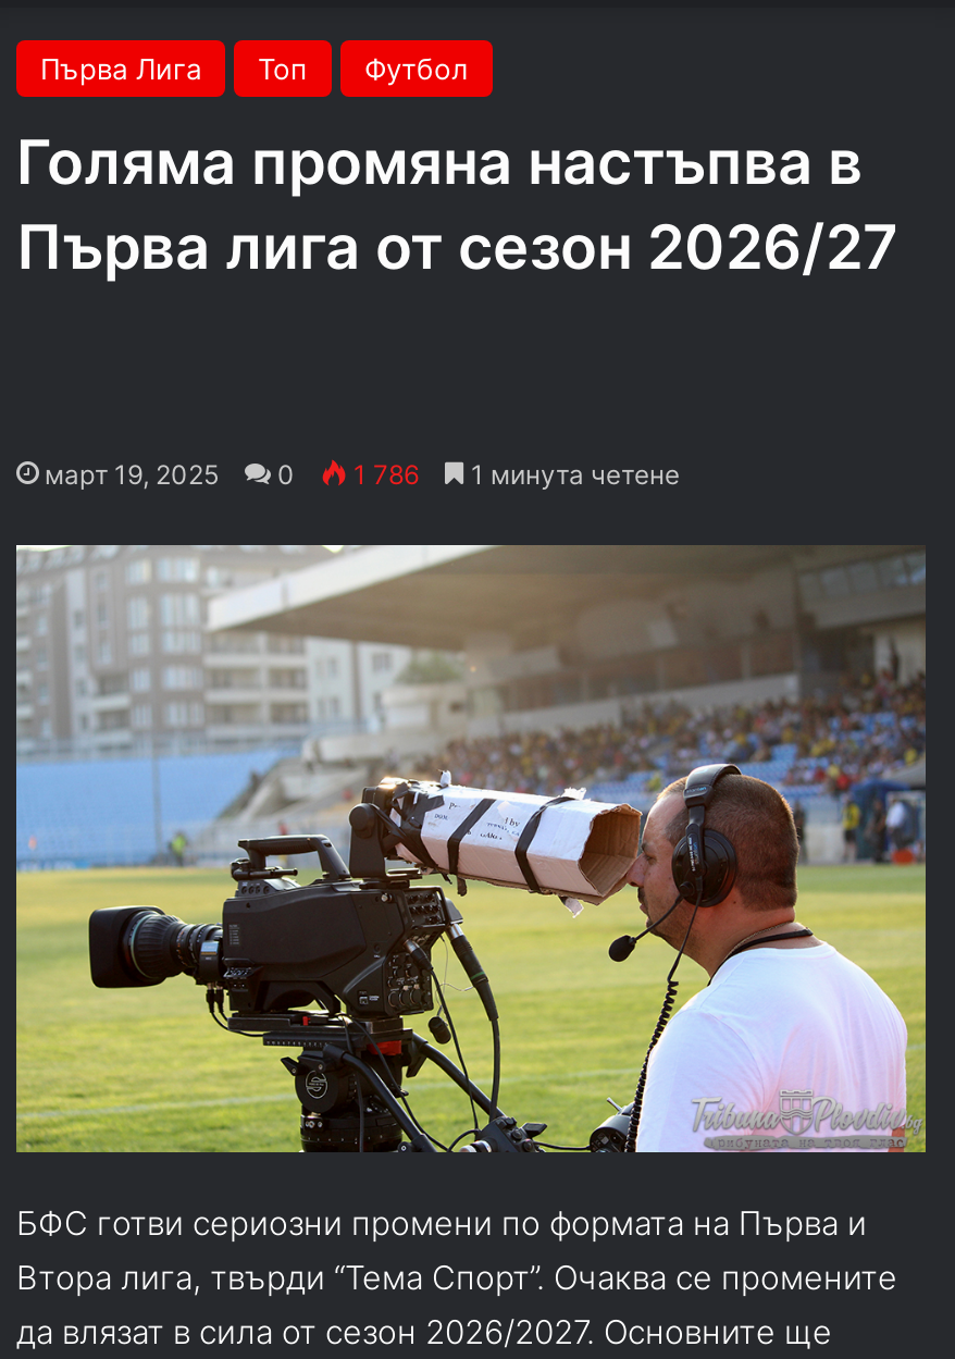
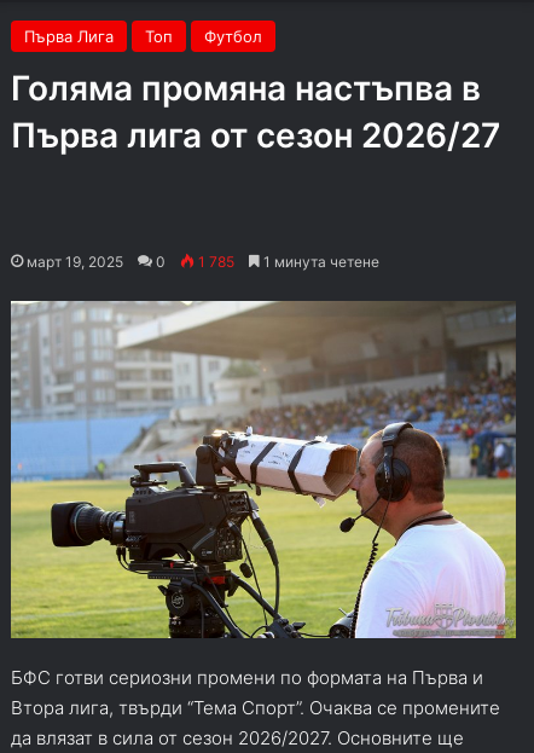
[347,459,419,492] 1 786 -> [195,253,234,271] 1 785

